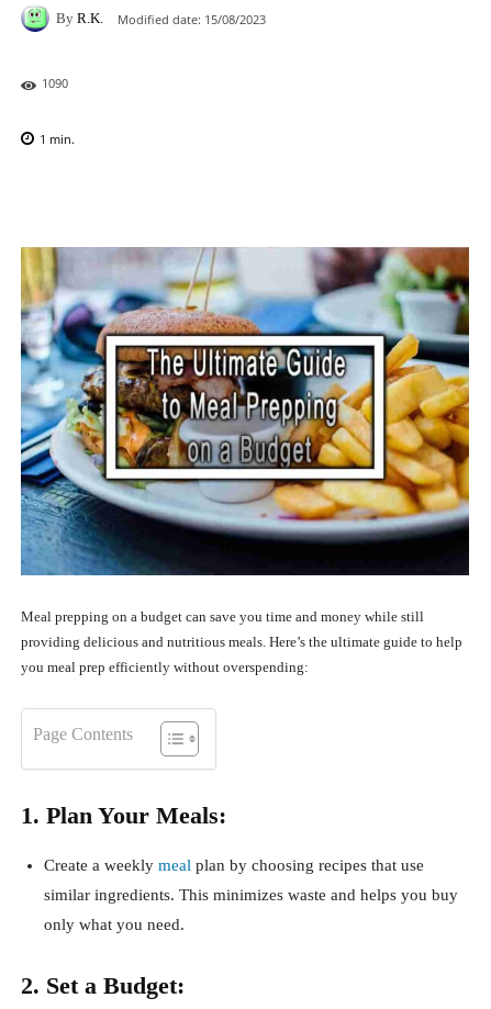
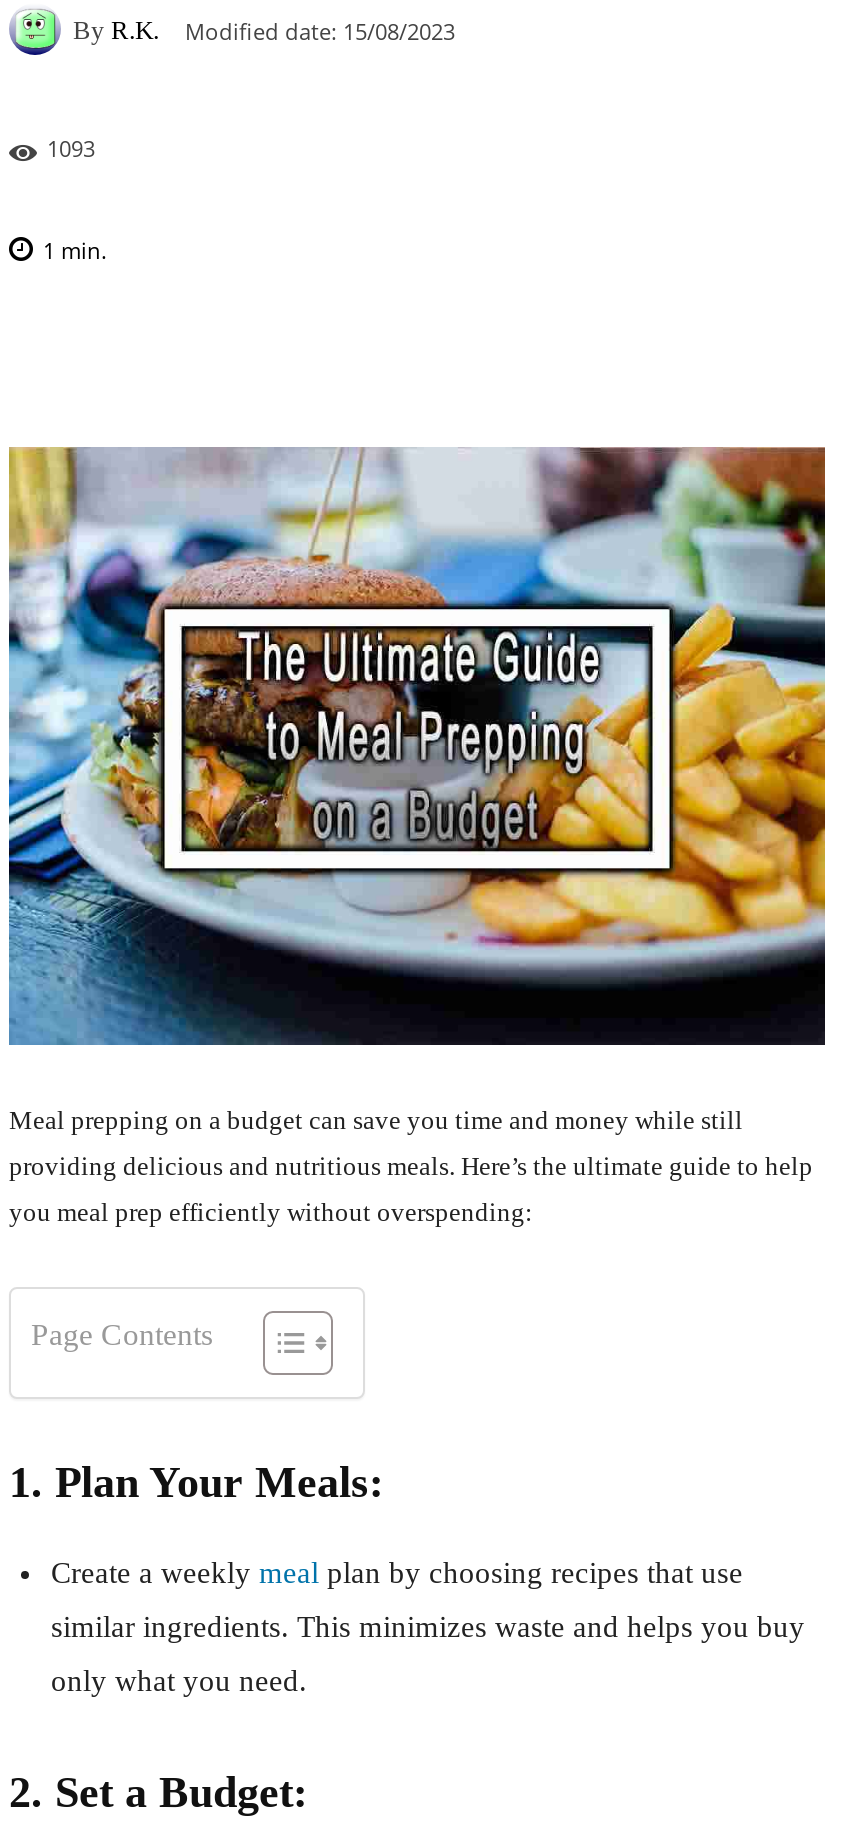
[42,75,68,91] 1090 -> [47,133,95,163] 1093

